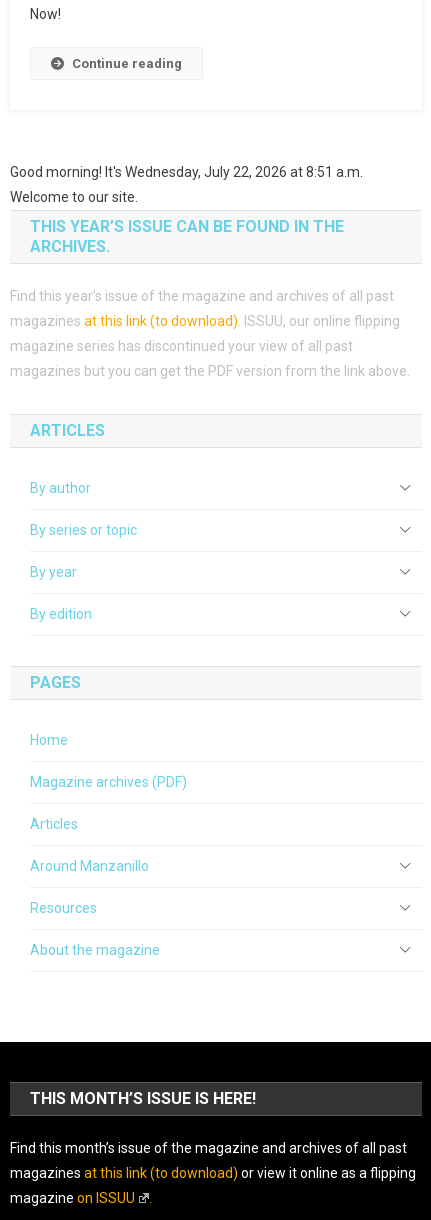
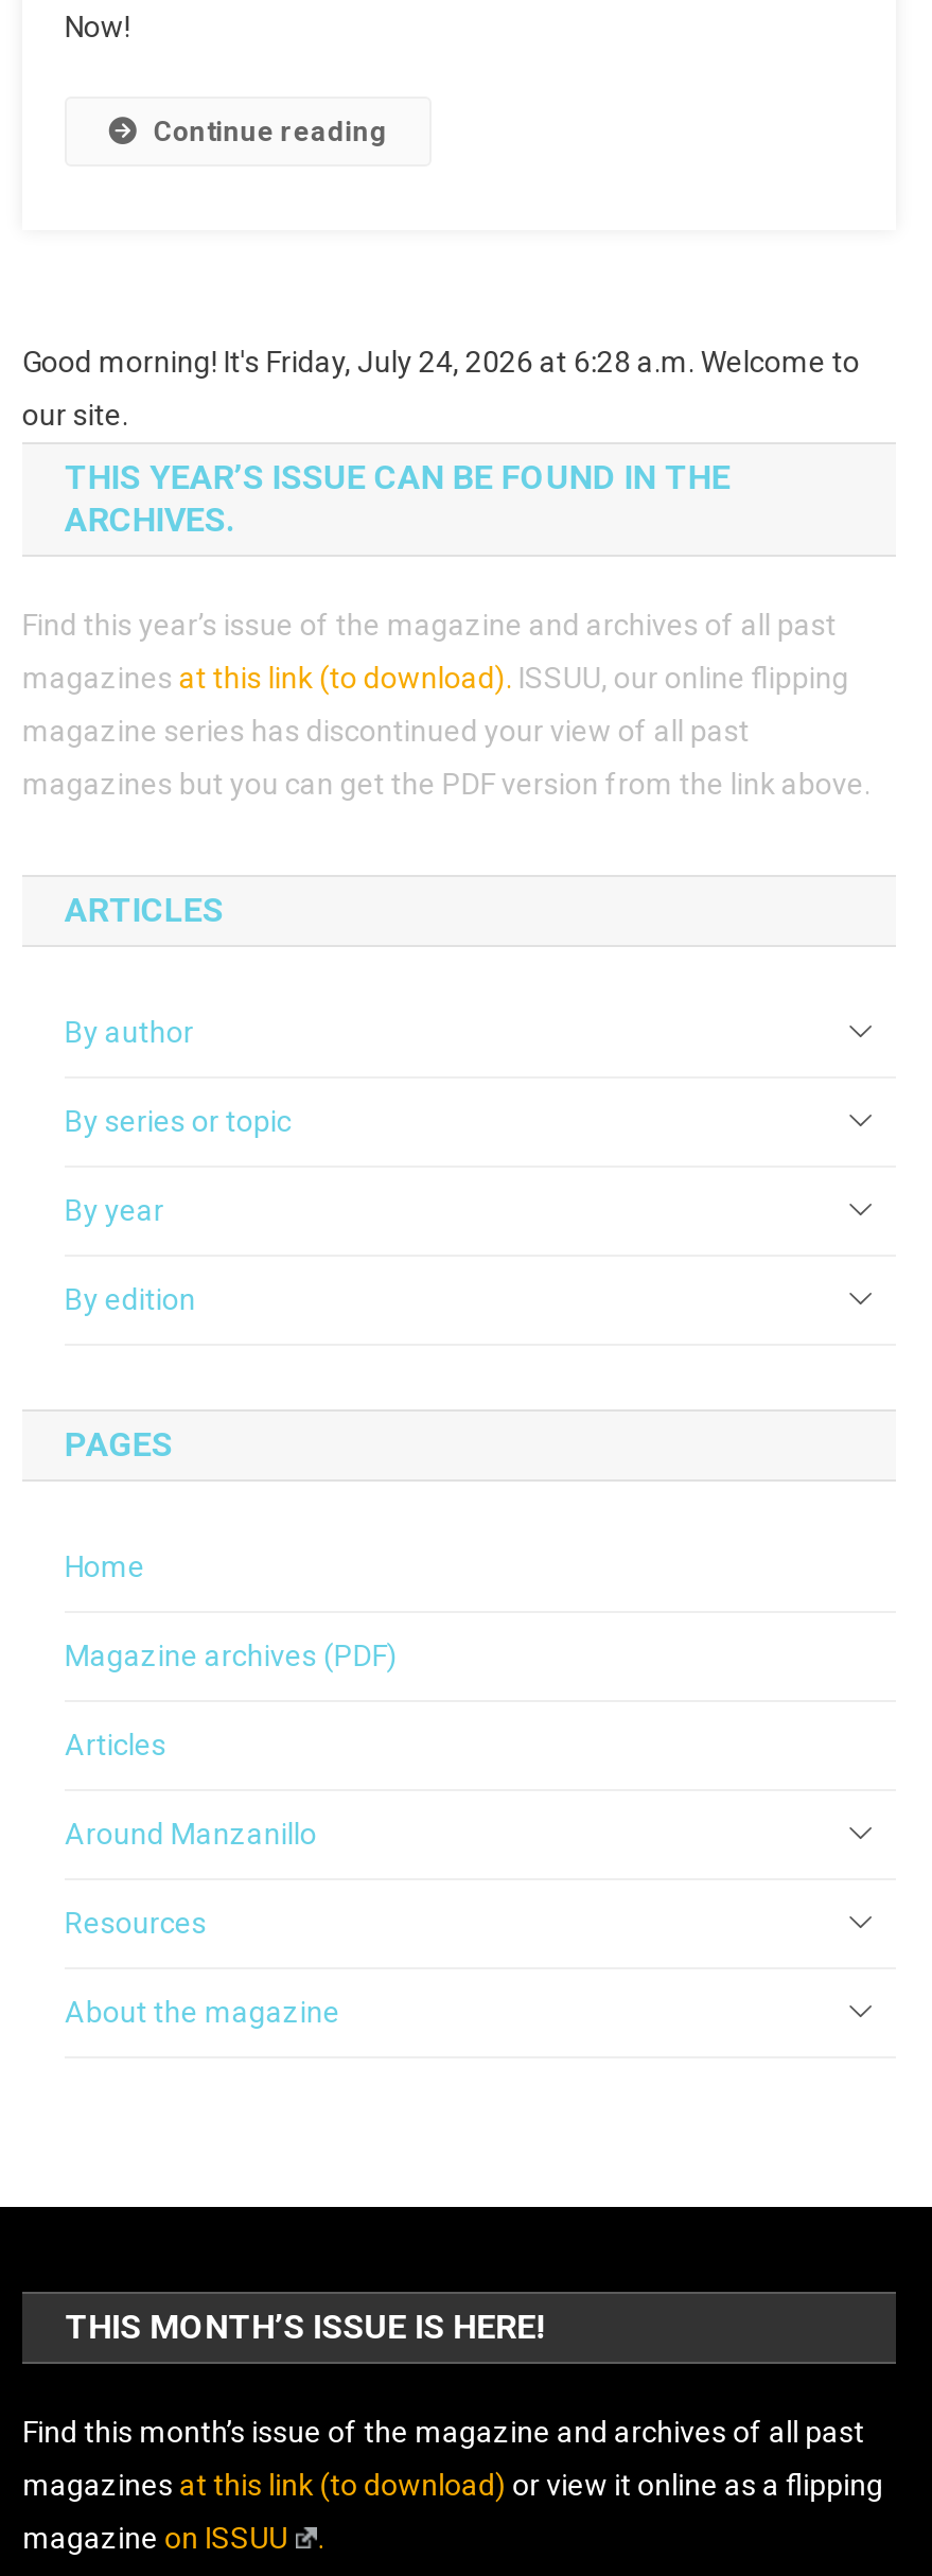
[10,164,363,180] Good morning! It's Wednesday, July 22, 2026 at 8:51 a.m. -> [22,344,860,378] Good morning! It's Friday, July 24, 2026 at 6:28 a.m. Welcome to
[10,189,138,205] Welcome to our site. -> [22,397,128,431] our site.

